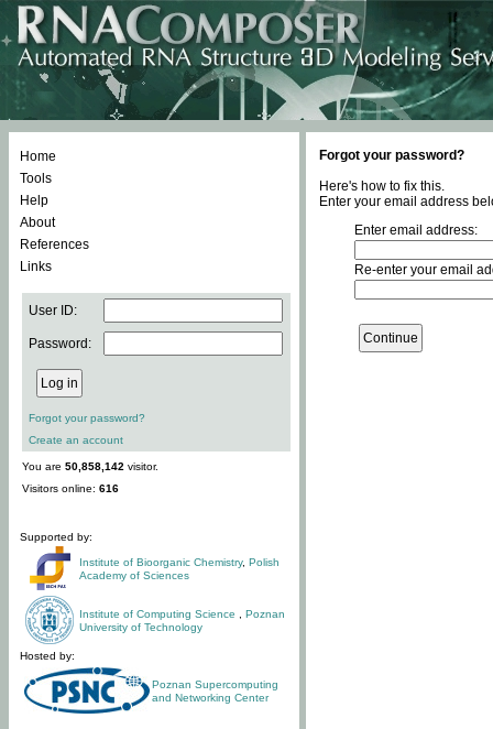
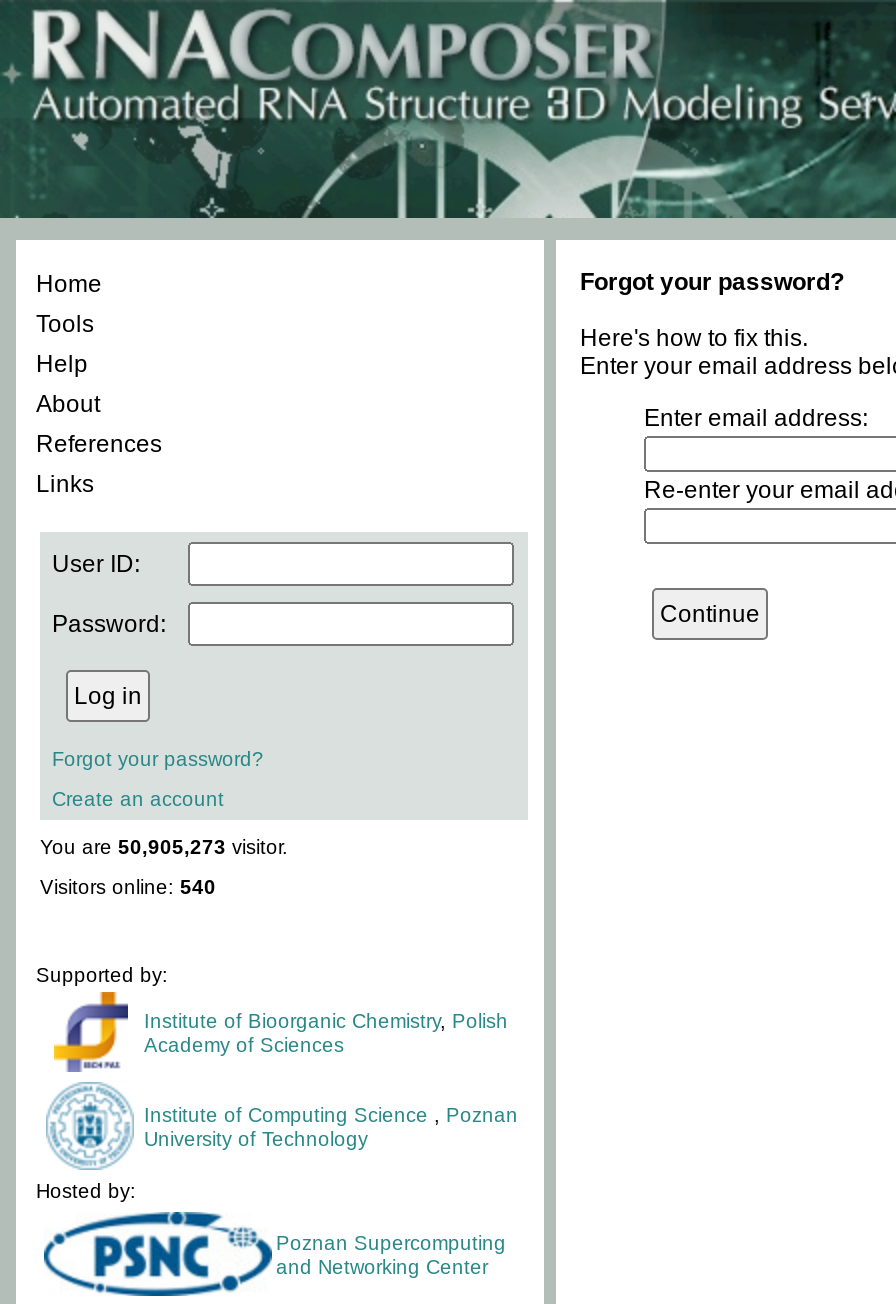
[22,460,158,472] You are 50,858,142 visitor. -> [40,836,288,858] You are 50,905,273 visitor.
[22,482,119,494] Visitors online: 616 -> [40,876,216,898] Visitors online: 540

